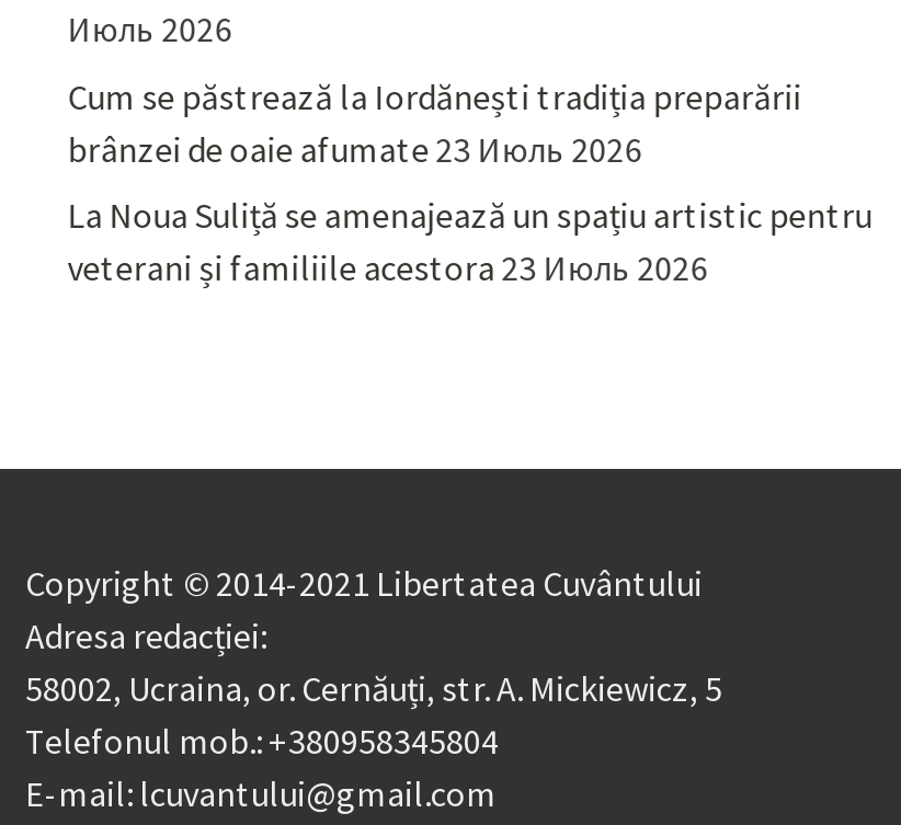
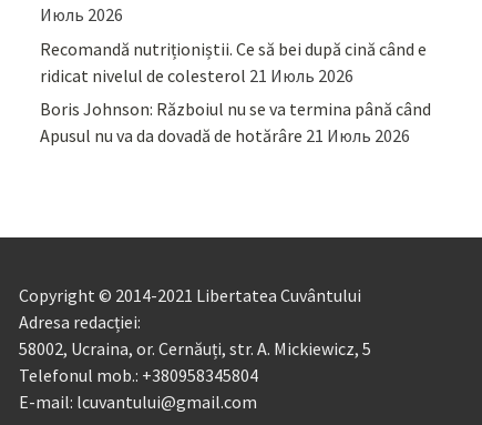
[67,74,802,170] Cum se păstrează la Iordănești tradiția preparării | brânzei de oaie afumate 23 Июль 2026 -> [40,38,427,86] Recomandă nutriționiștii. Ce să bei după cină când e | ridicat nivelul de colesterol 21 Июль 2026
[67,193,872,290] La Noua Suliță se amenajează un spațiu artistic pentru | veterani și familiile acestora 23 Июль 2026 -> [40,98,431,147] Boris Johnson: Războiul nu se va termina până când | Apusul nu va da dovadă de hotărâre 21 Июль 2026

